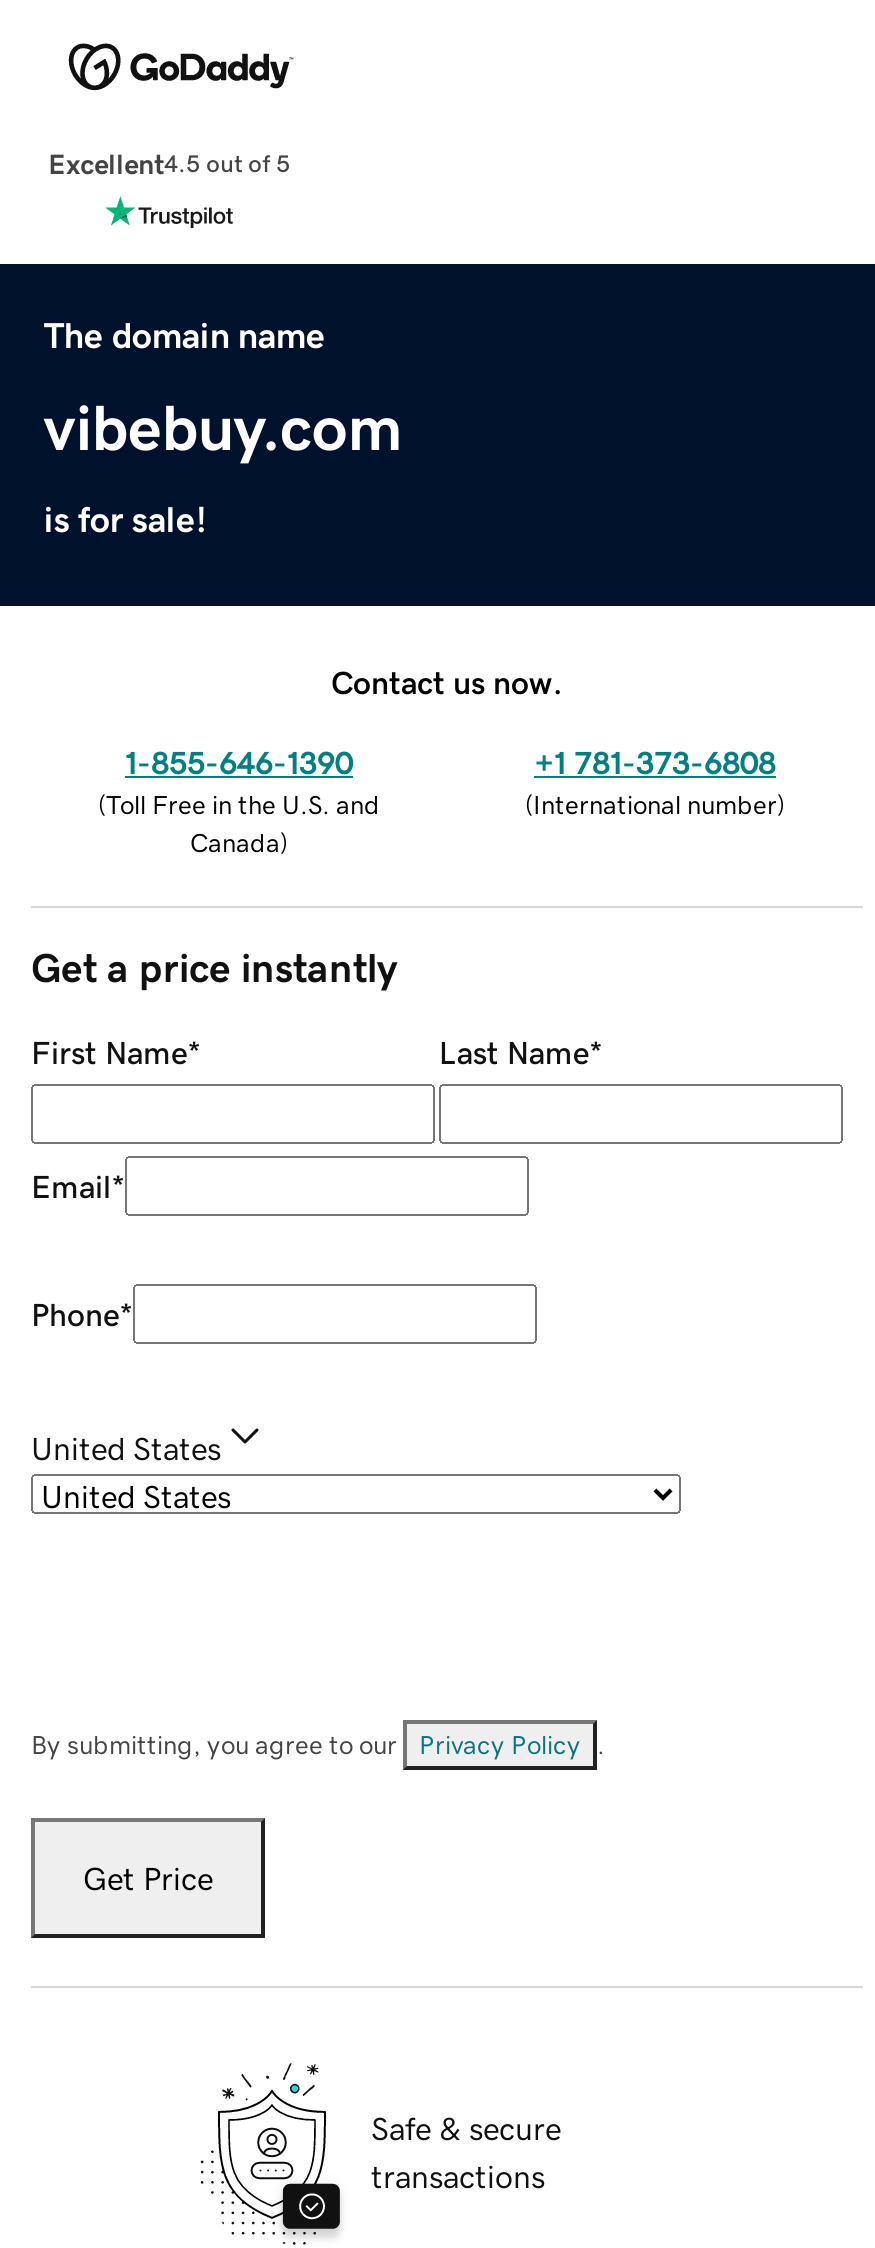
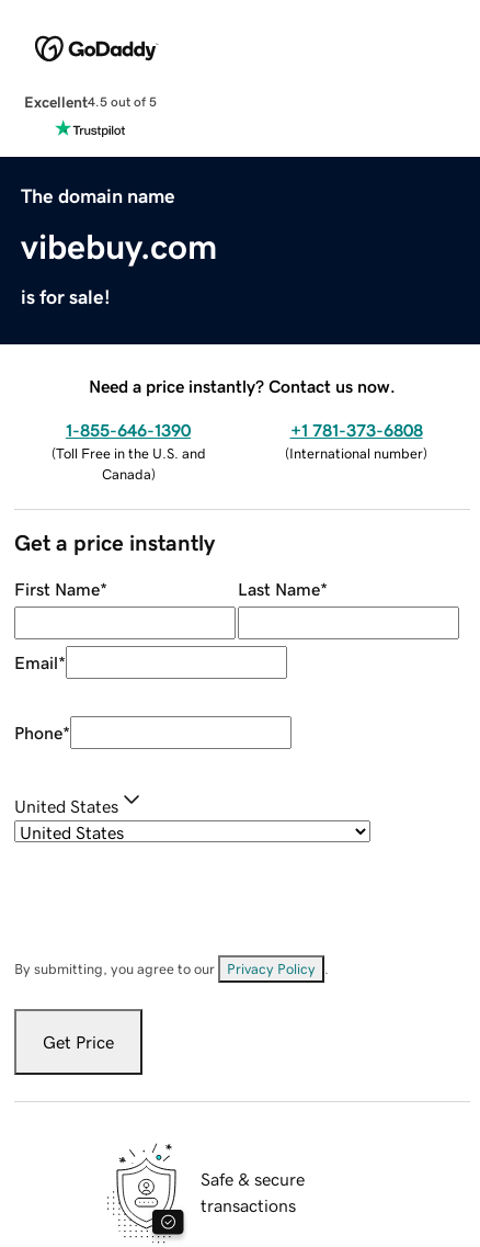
[331,665,563,697] Contact us now. -> [89,377,396,394] Need a price instantly? Contact us now.

